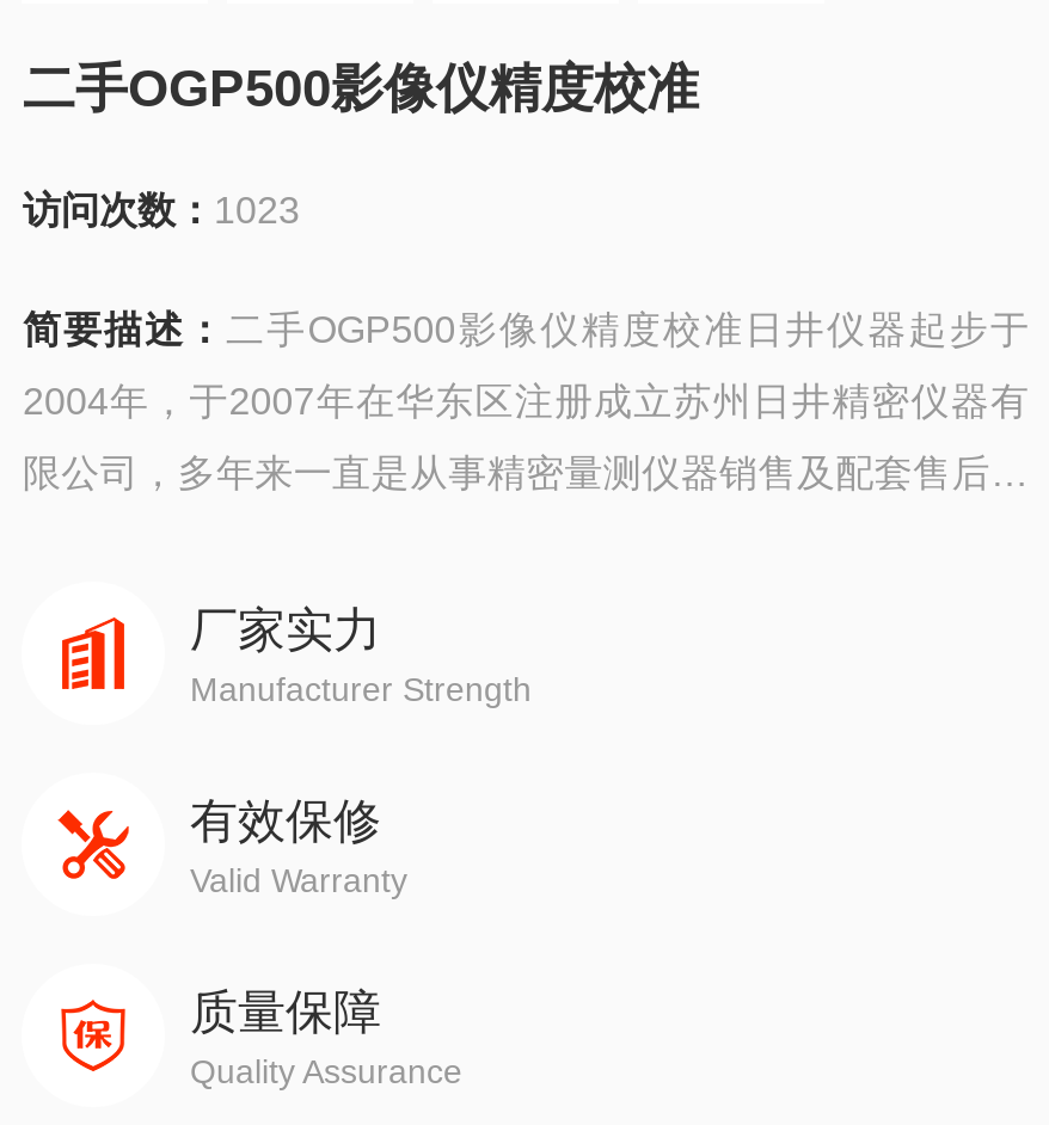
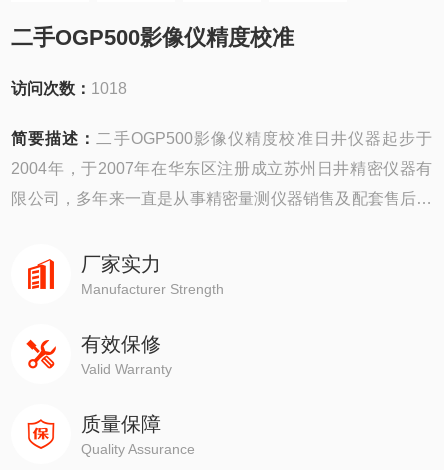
[22,190,300,230] 访问次数：1023 -> [11,80,127,97] 访问次数：1018

